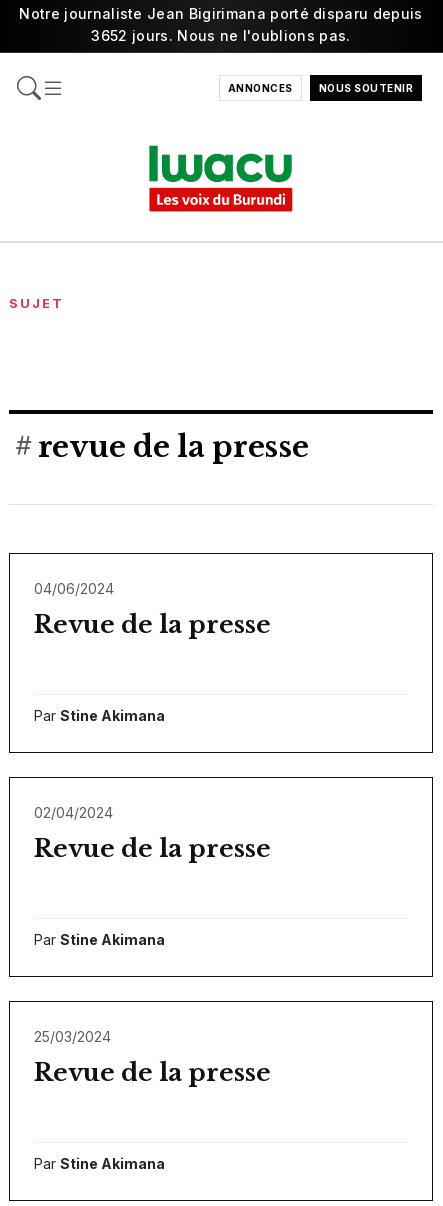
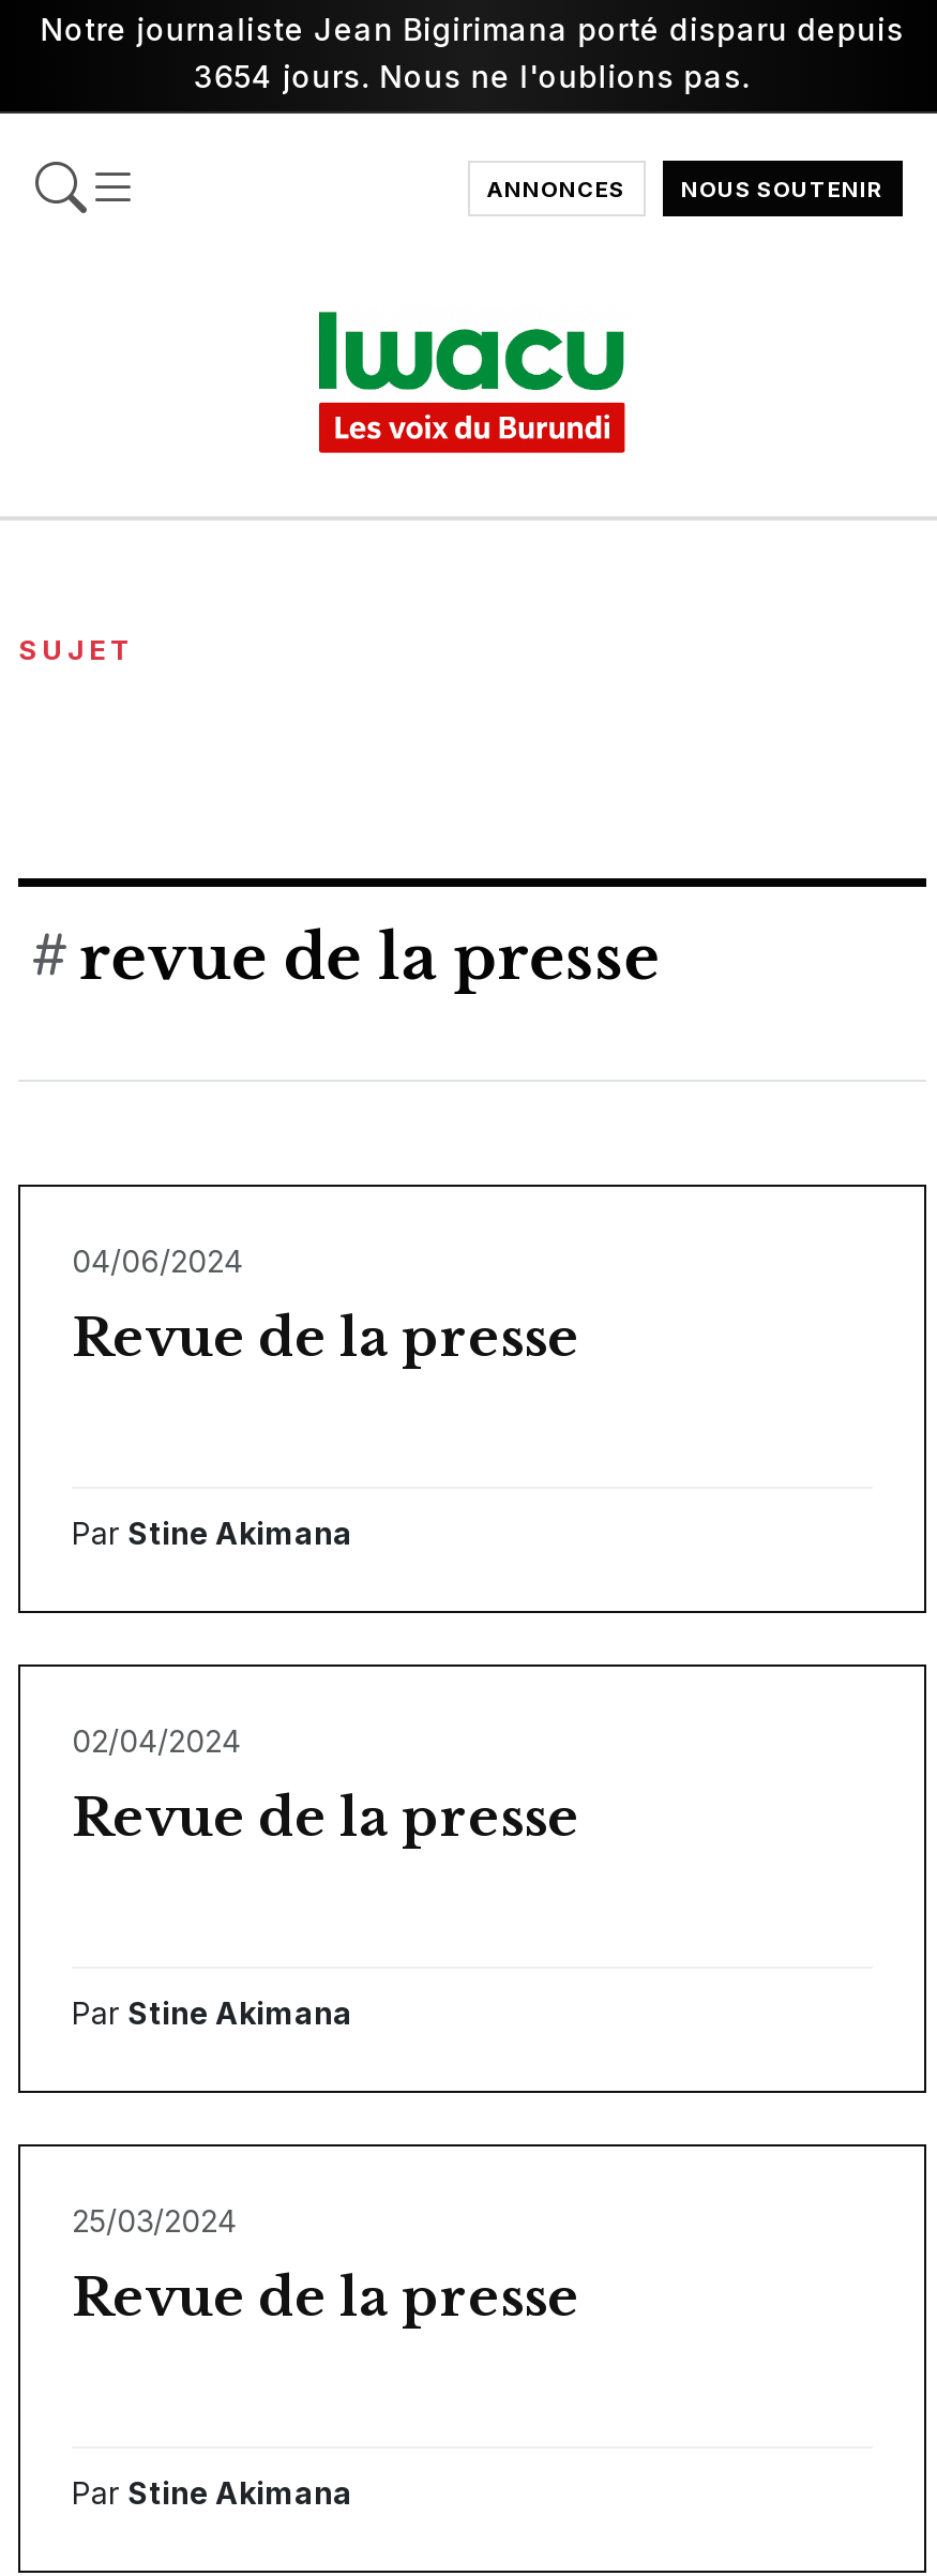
[91,27,351,44] 3652 jours. Nous ne l'oublions pas. -> [194,58,751,94] 3654 jours. Nous ne l'oublions pas.

